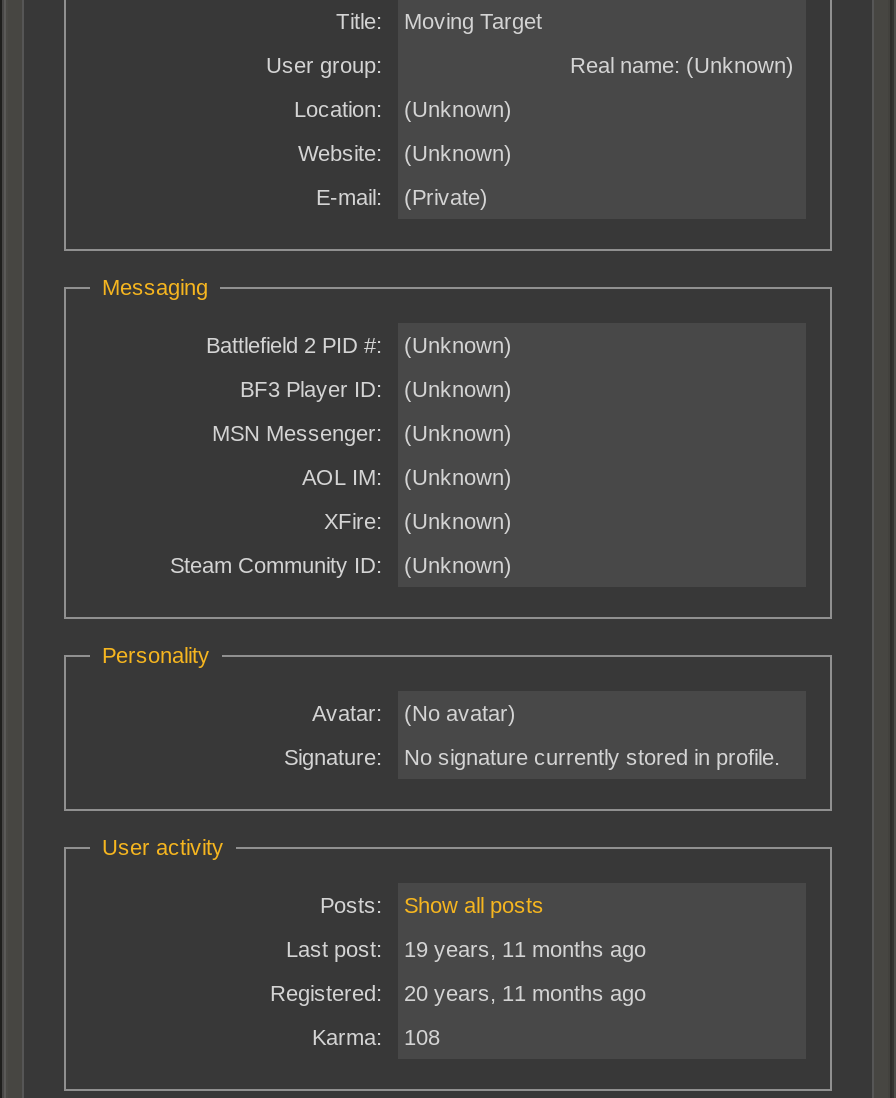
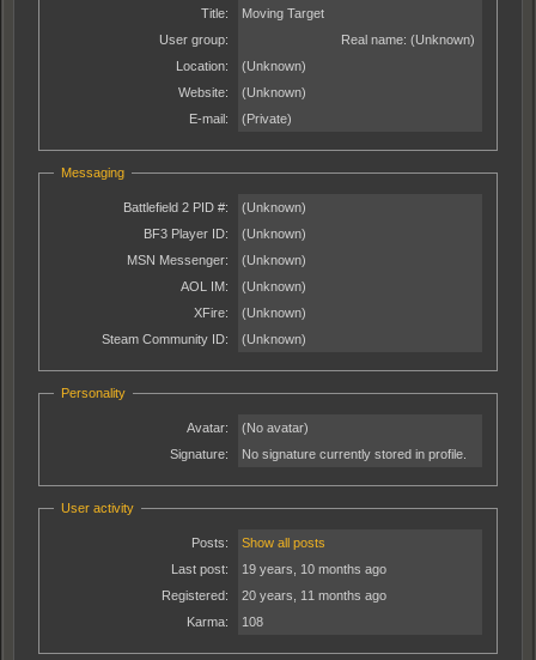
[404,937,646,961] 19 years, 11 months ago -> [242,562,386,576] 19 years, 10 months ago

